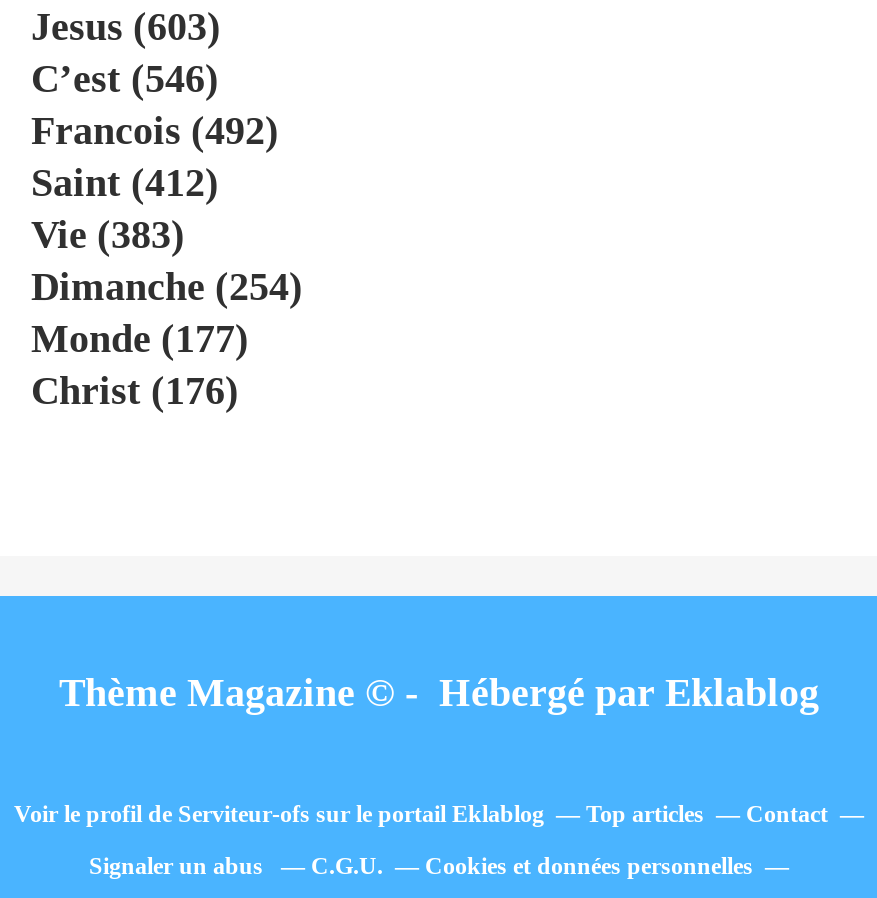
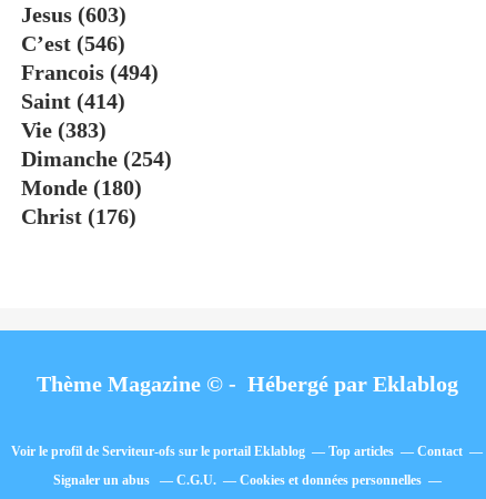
[31,109,279,153] Francois (492) -> [21,60,159,85] Francois (494)
[31,161,219,205] Saint (412) -> [21,89,125,114] Saint (414)
[31,317,249,361] Monde (177) -> [21,176,142,200] Monde (180)

